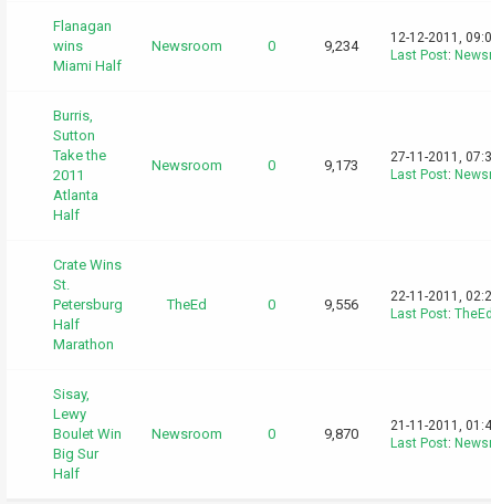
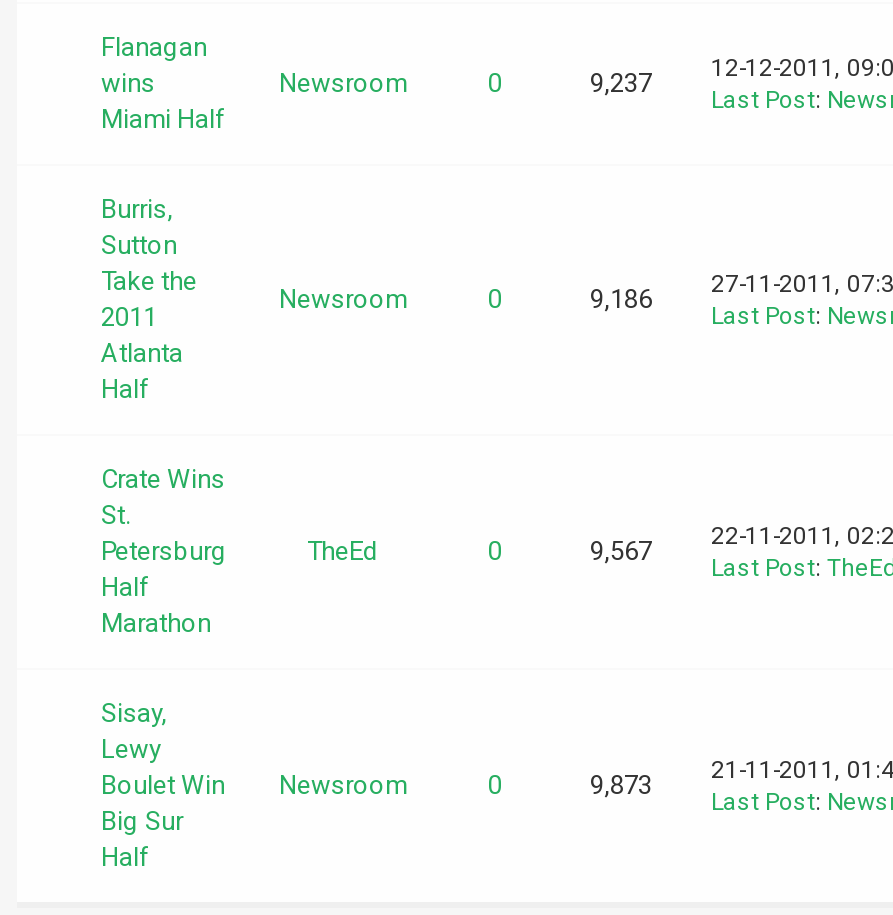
[323,38,358,54] 9,234 -> [590,68,652,98] 9,237
[323,157,358,174] 9,173 -> [590,284,652,314] 9,186
[323,296,358,313] 9,556 -> [590,536,652,566] 9,567
[323,426,358,442] 9,870 -> [590,770,652,800] 9,873

